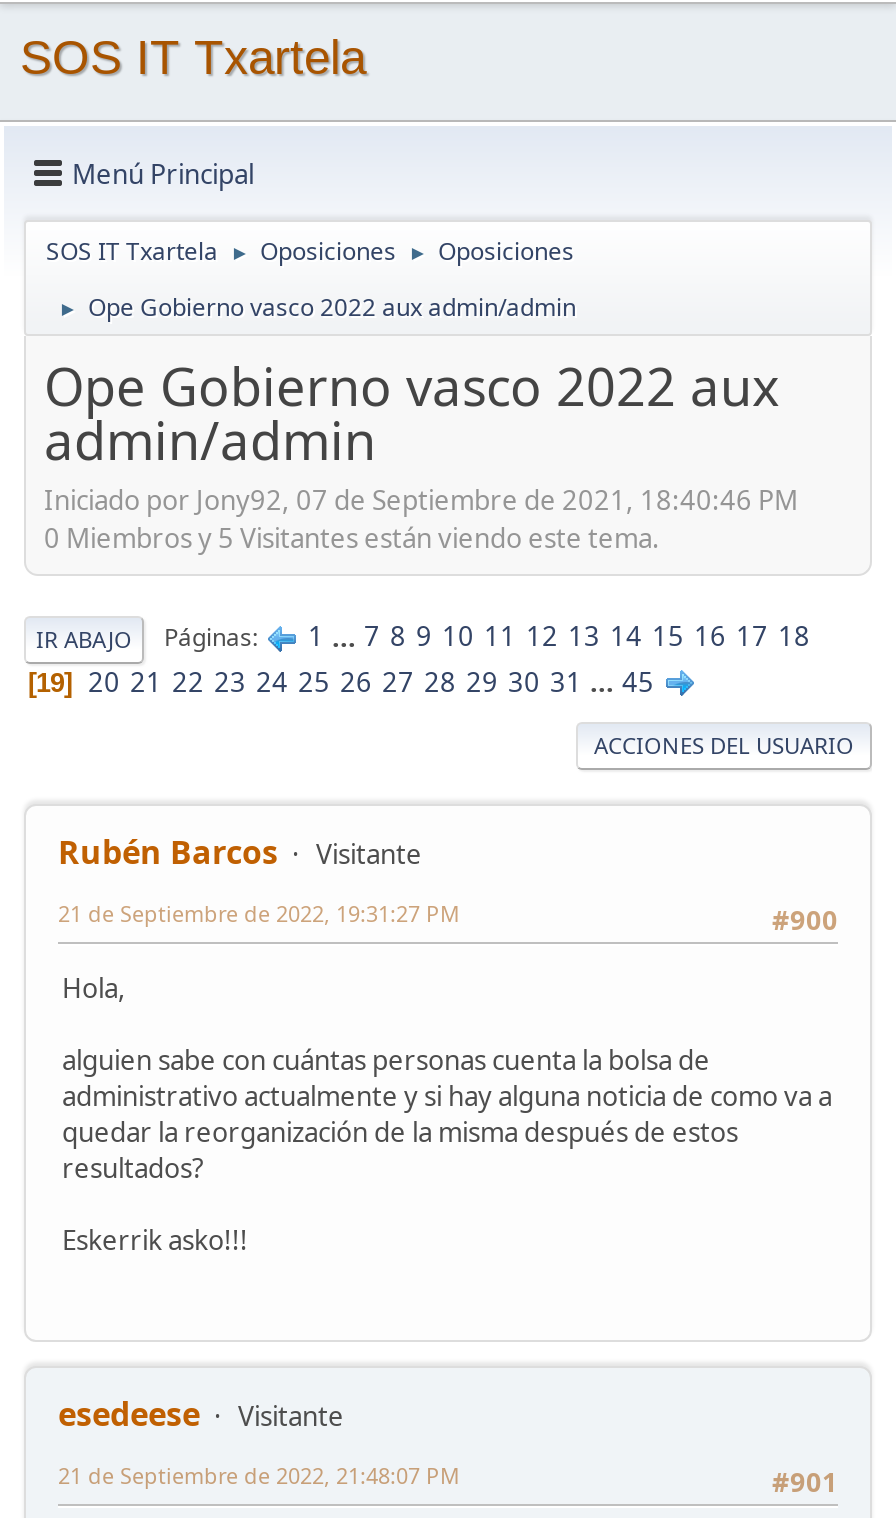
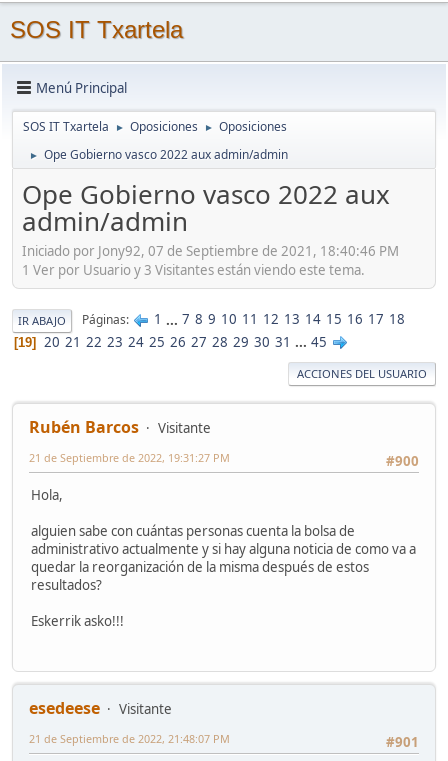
[44,519,660,555] 0 Miembros y 5 Visitantes están viendo este tema. -> [22,260,365,278] 1 Ver por Usuario y 3 Visitantes están viendo este tema.

